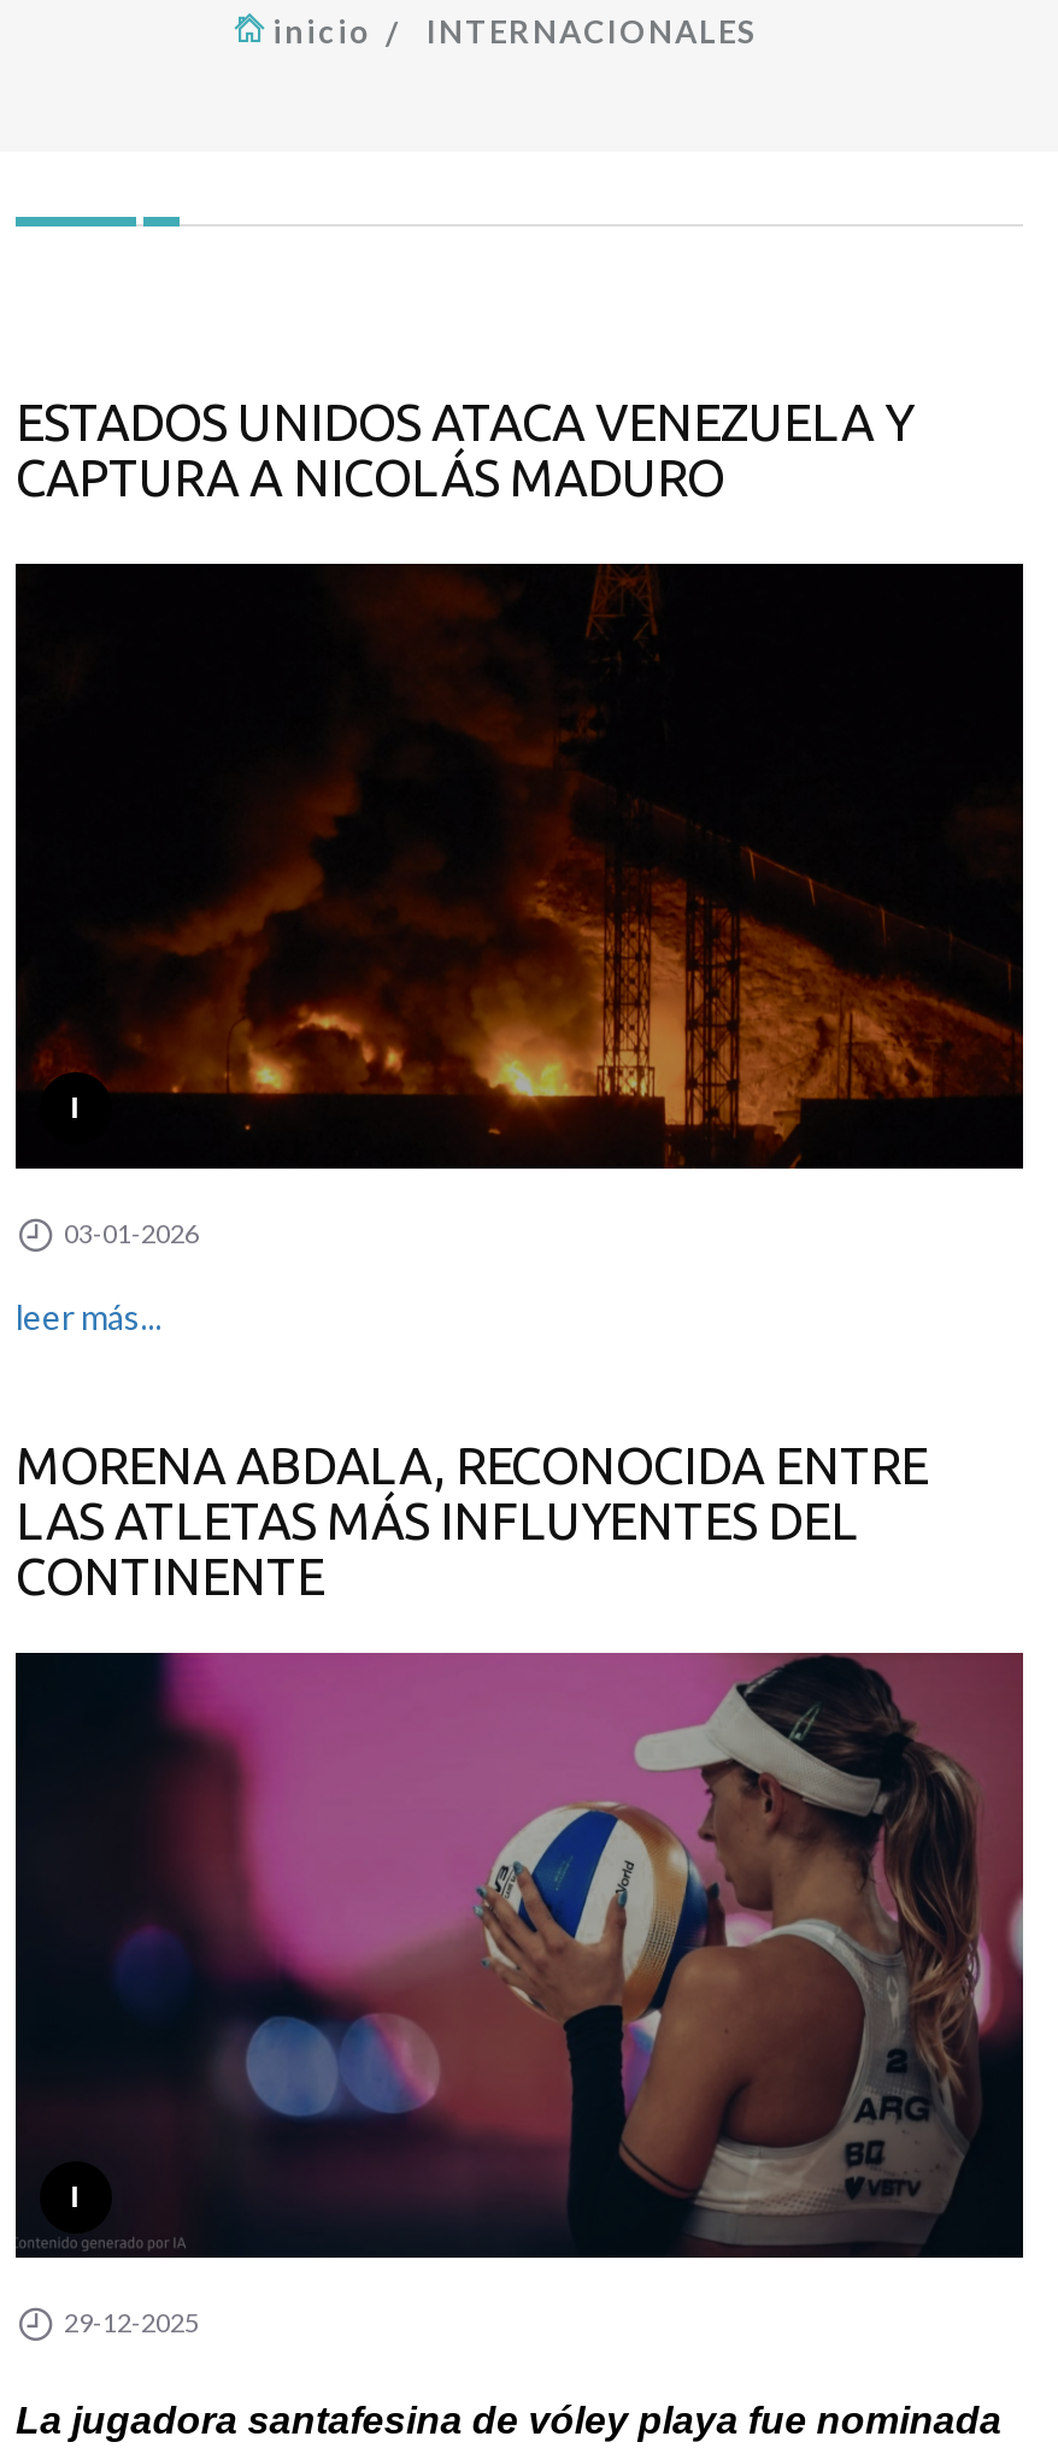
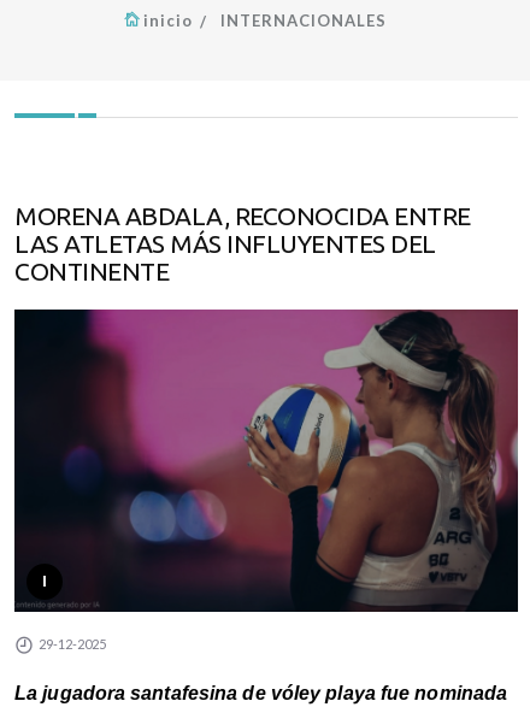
[16,393,912,506] ESTADOS UNIDOS ATACA VENEZUELA Y | CAPTURA A NICOLÁS MADURO -> none
[13,561,1025,1337] [image] | I | 03-01-2026 | leer más... -> none

